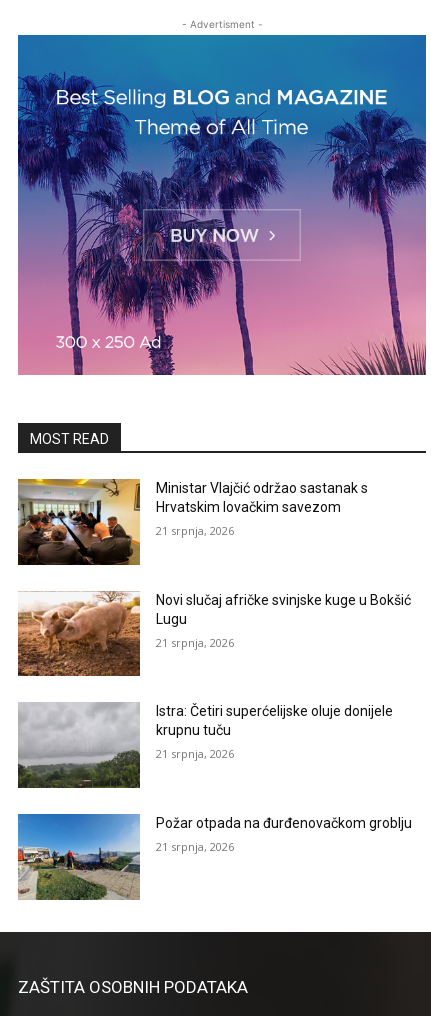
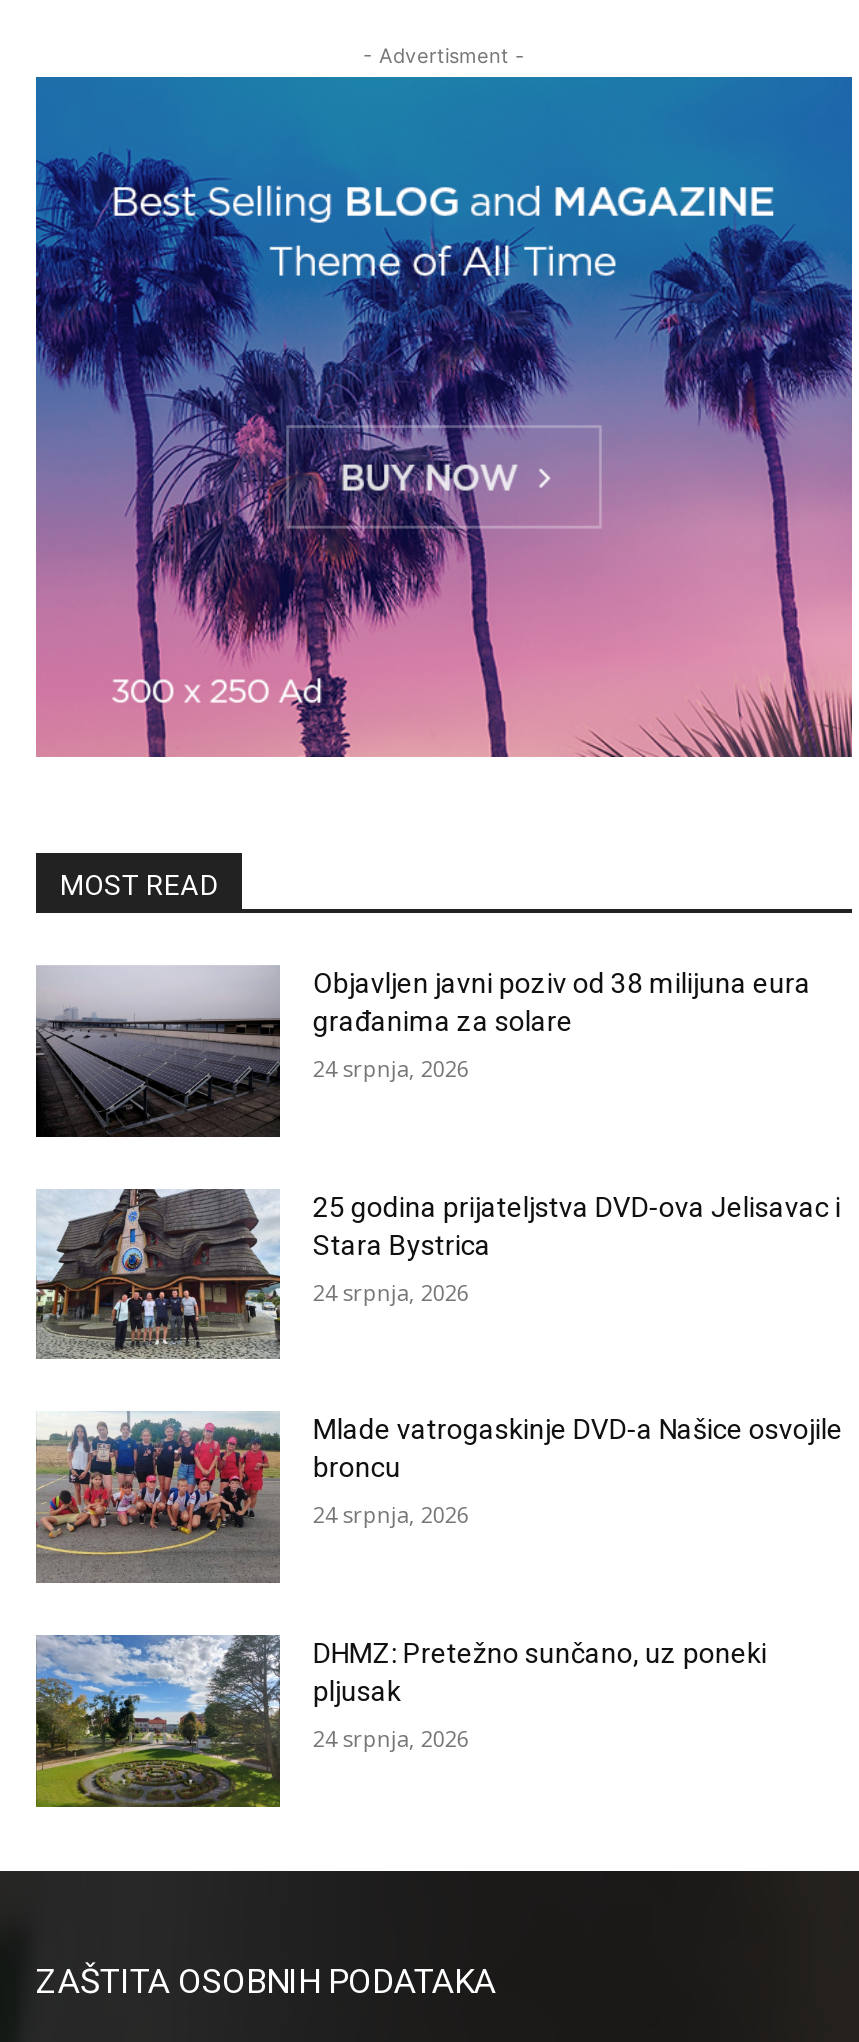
[17,478,368,566] [image] | Ministar Vlajčić održao sastanak s | Hrvatskim lovačkim savezom -> [34,965,811,1139] [image] | Objavljen javni poziv od 38 milijuna eura | građanima za solare
[156,523,234,538] 21 srpnja, 2026 -> [313,1053,469,1083] 24 srpnja, 2026
[17,591,411,677] [image] | Novi slučaj afričke svinjske kuge u Bokšić | Lugu -> [36,1187,841,1359] [image] | 25 godina prijateljstva DVD-ova Jelisavac i | Stara Bystrica
[156,635,234,650] 21 srpnja, 2026 -> [313,1276,469,1306] 24 srpnja, 2026
[17,702,393,788] [image] | Istra: Četiri superćelijske oluje donijele | krupnu tuču -> [34,1413,843,1583] [image] | Mlade vatrogaskinje DVD-a Našice osvojile | broncu
[156,746,234,761] 21 srpnja, 2026 -> [313,1500,469,1530] 24 srpnja, 2026
[17,813,412,900] [image] | Požar otpada na đurđenovačkom groblju -> [34,1633,767,1809] [image] | DHMZ: Pretežno sunčano, uz poneki | pljusak
[156,839,234,854] 21 srpnja, 2026 -> [313,1723,469,1753] 24 srpnja, 2026

